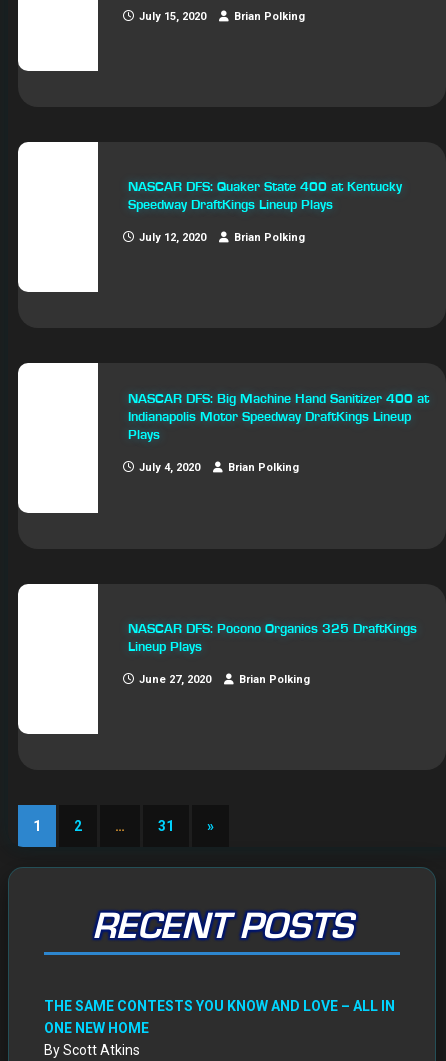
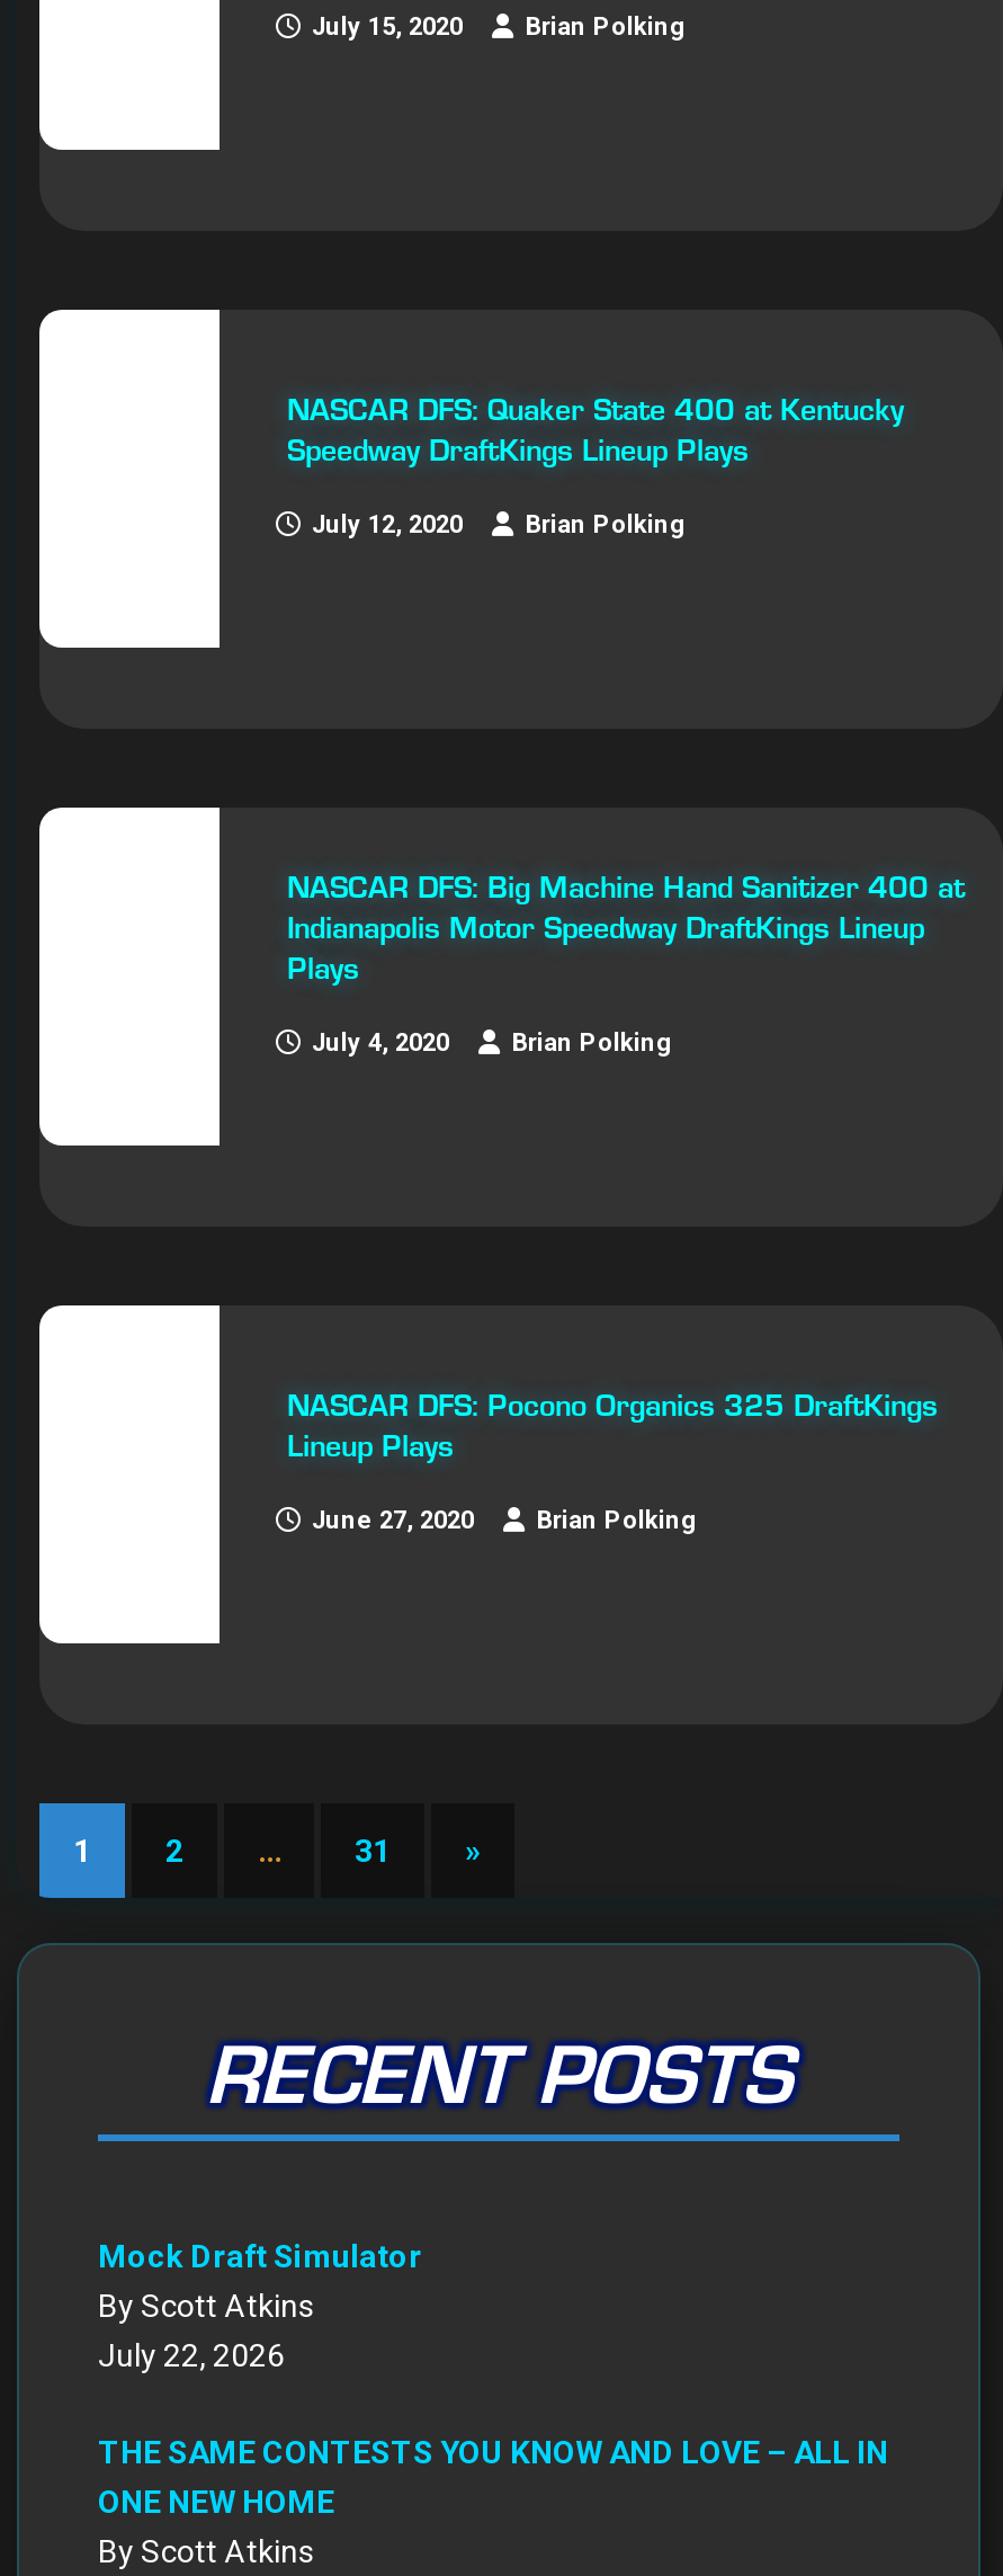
none -> [98,2238,422,2373] Mock Draft Simulator | By Scott Atkins | July 22, 2026

